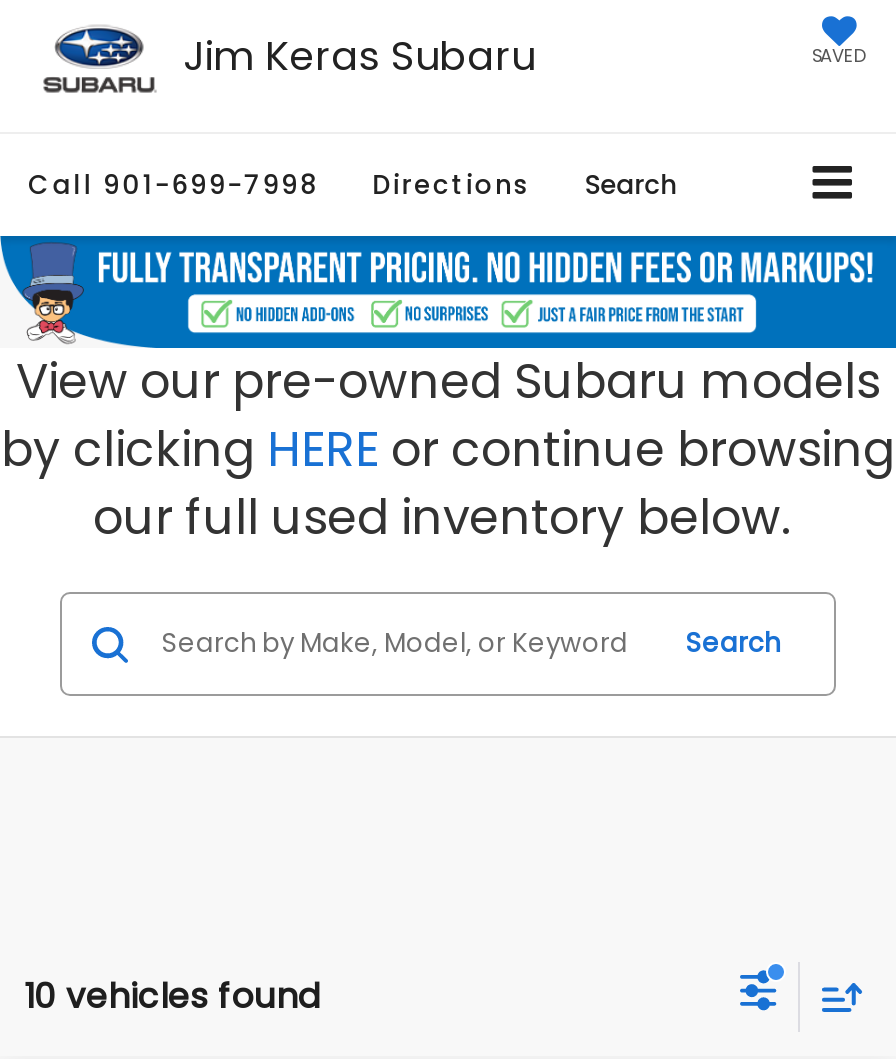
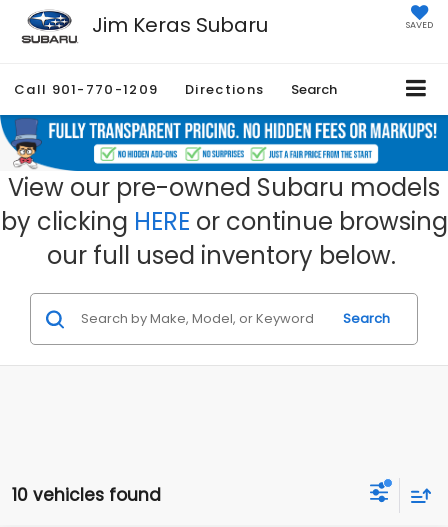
[28,167,676,205] Call 901-699-7998 Directions Search -> [14,80,337,99] Call 901-770-1209 Directions Search

